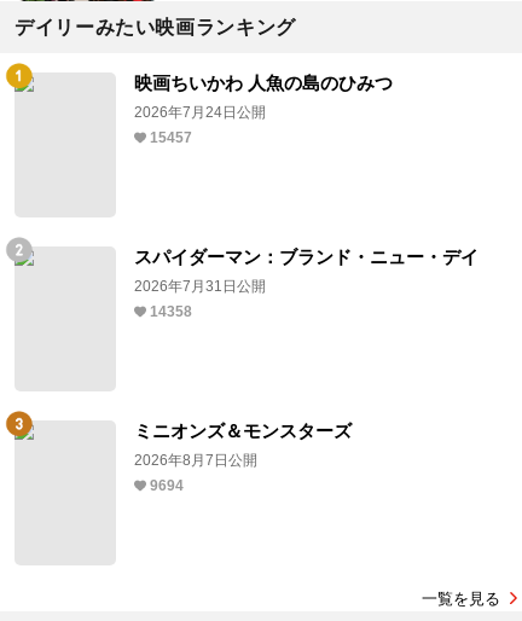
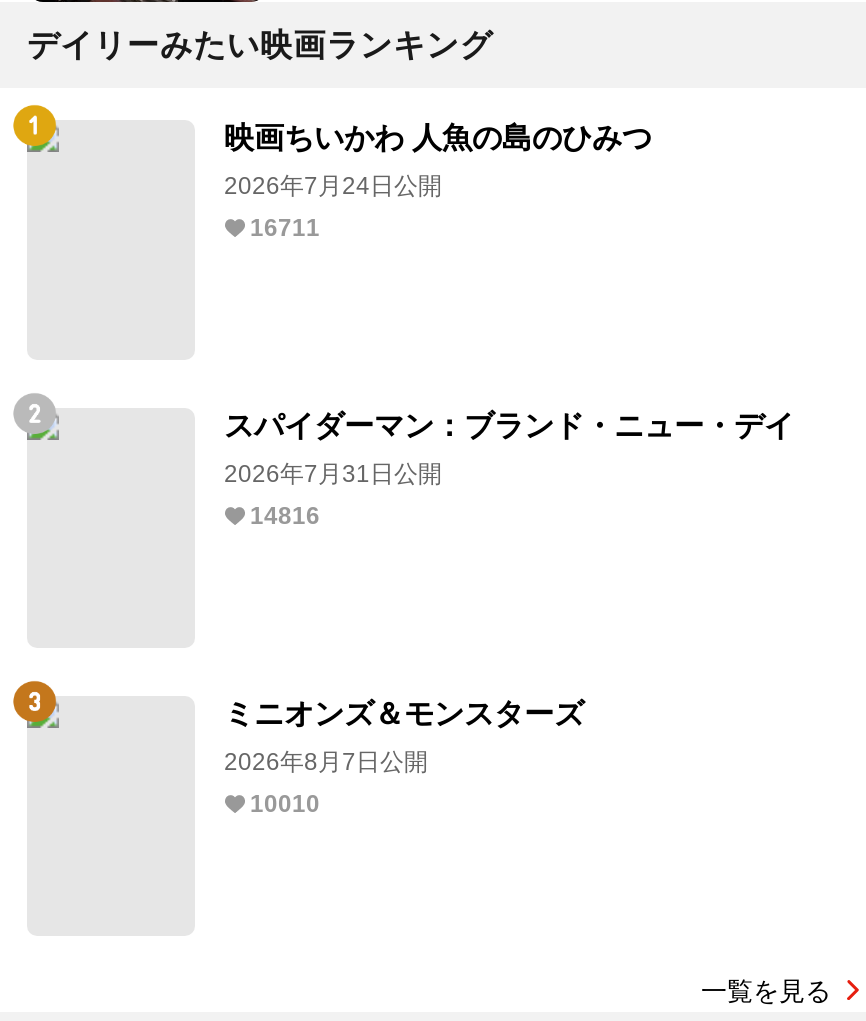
[149,129,192,146] 15457 -> [250,214,320,242] 16711
[149,303,192,320] 14358 -> [250,502,320,530] 14816
[149,477,183,494] 9694 -> [250,790,320,818] 10010

